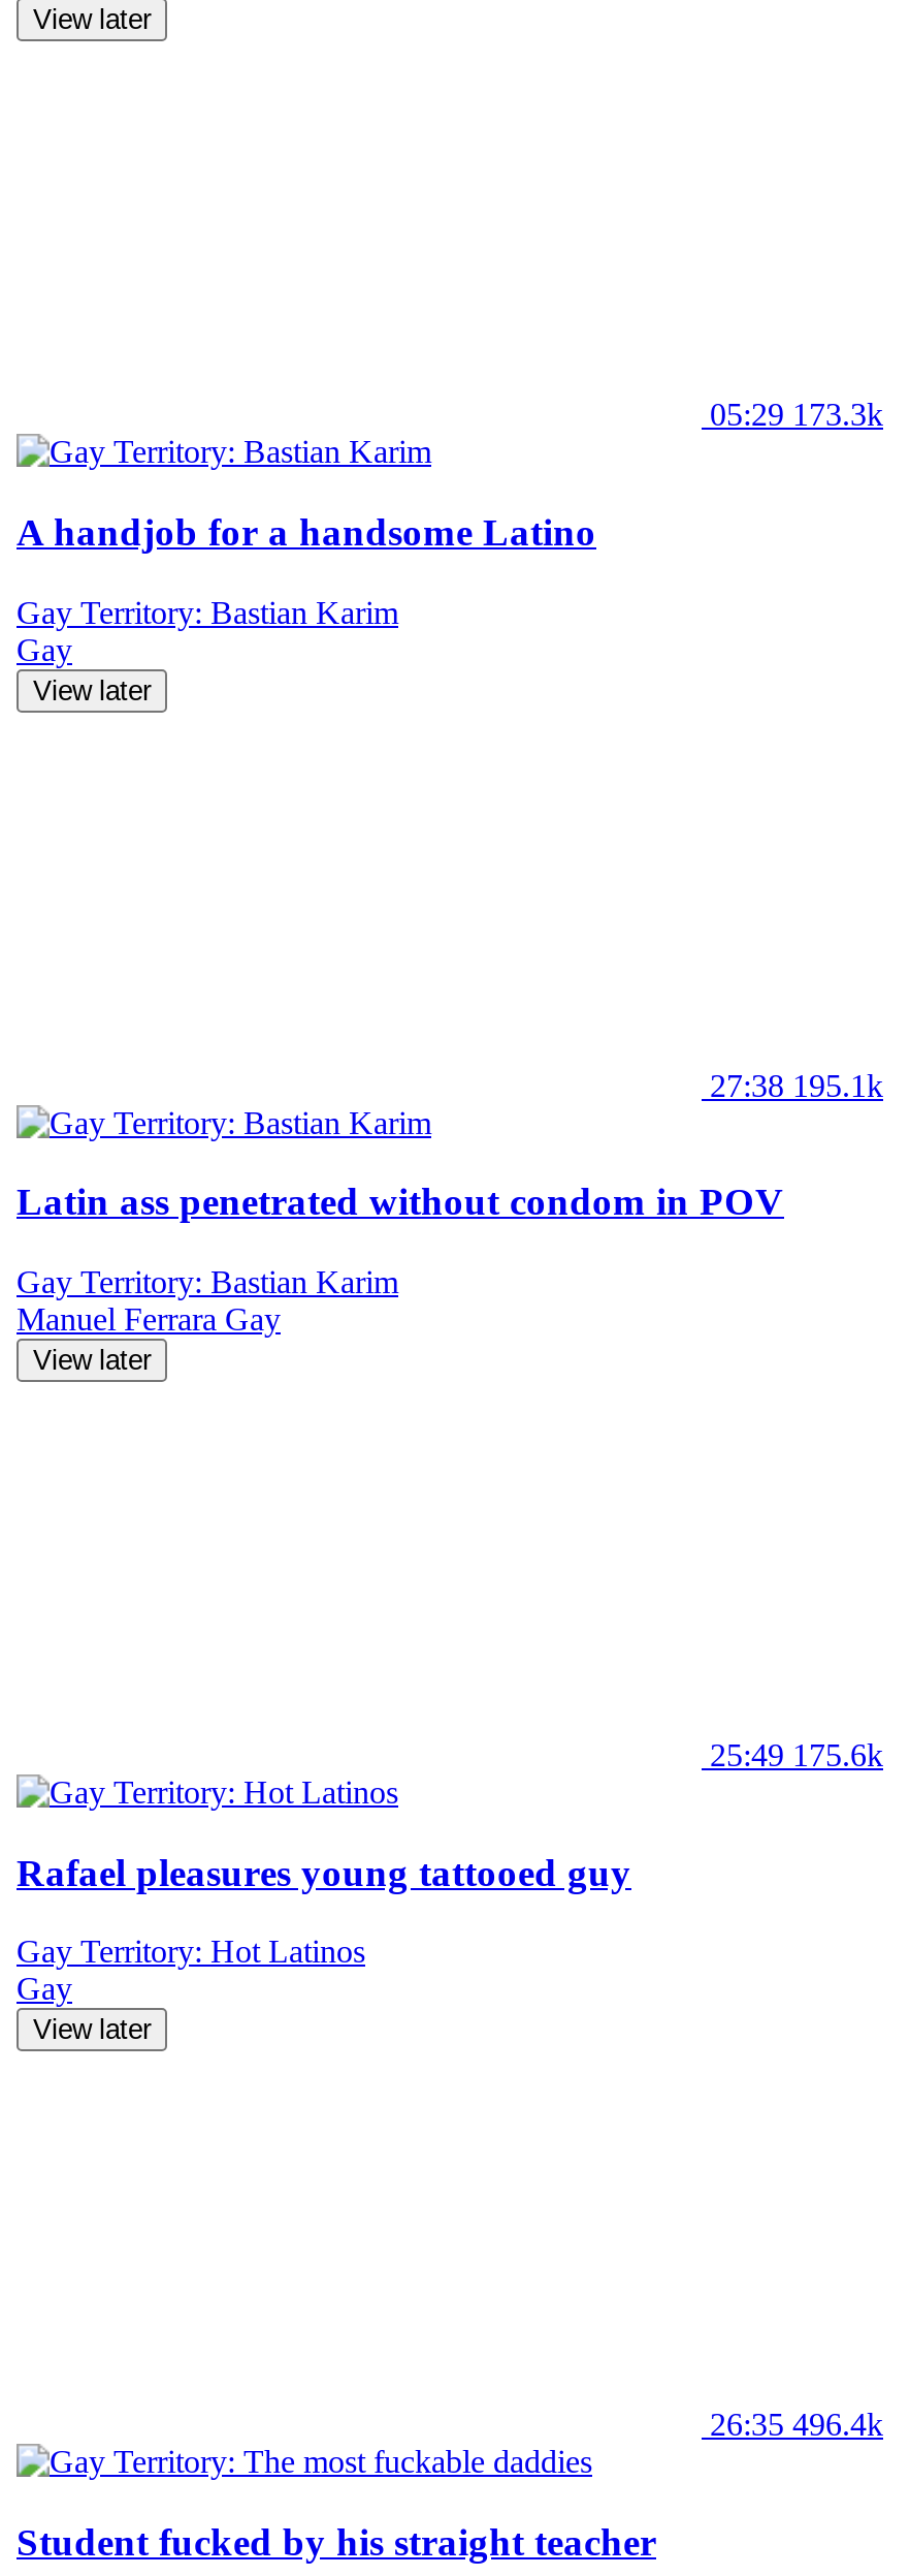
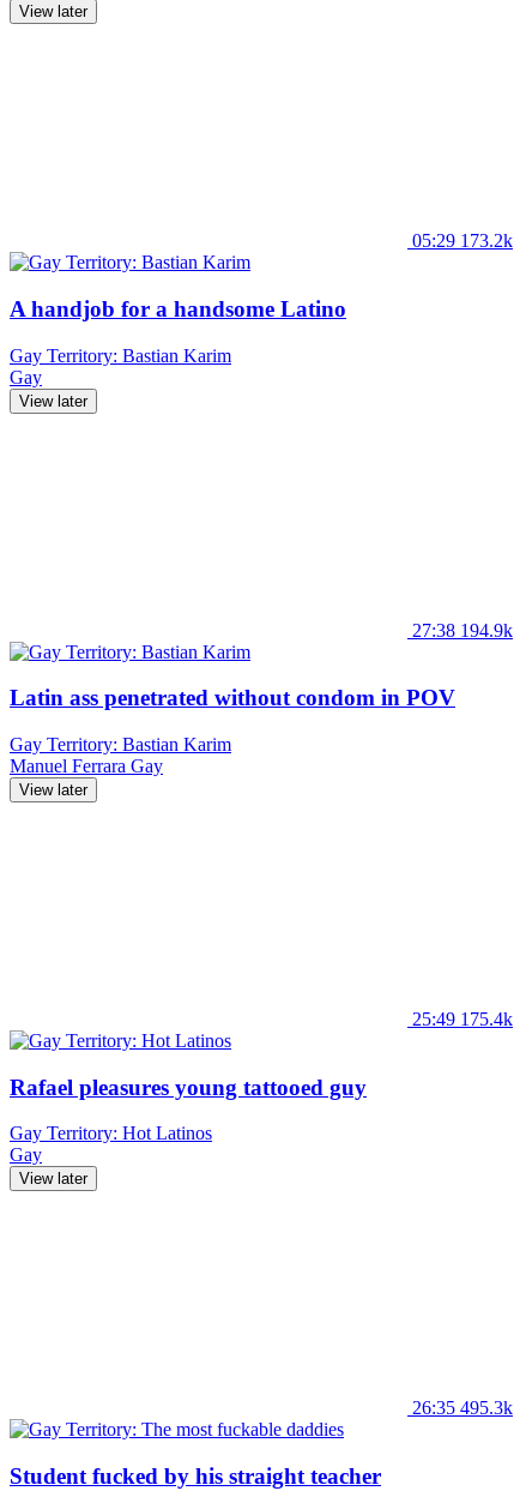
[710,397,883,432] 05:29 173.3k -> [412,230,513,251] 05:29 173.2k
[710,1067,883,1102] 27:38 195.1k -> [412,620,513,640] 27:38 194.9k
[710,1737,883,1772] 25:49 175.6k -> [412,1009,513,1029] 25:49 175.4k
[710,2407,883,2443] 26:35 496.4k -> [412,1398,513,1418] 26:35 495.3k

